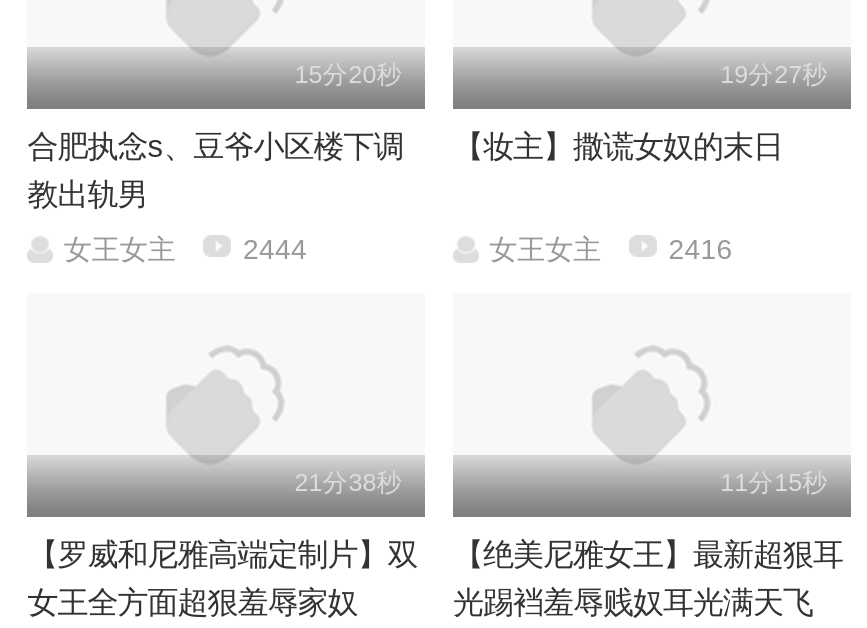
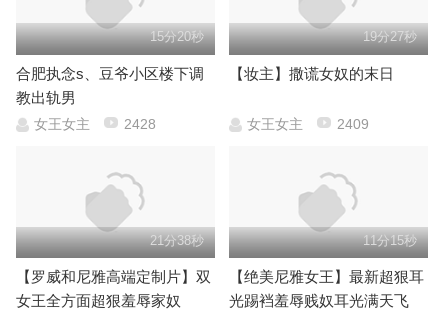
[243,232,307,264] 2444 -> [124,116,156,132] 2428
[669,232,733,264] 2416 -> [337,116,369,132] 2409

